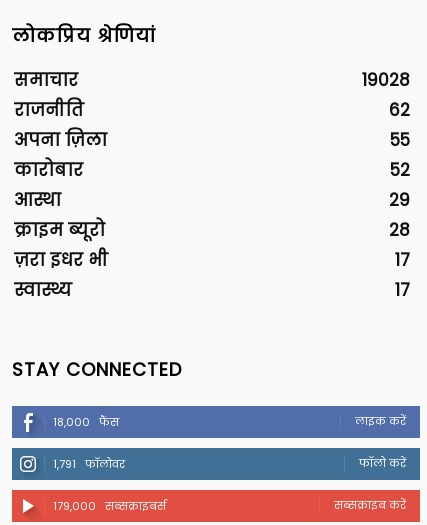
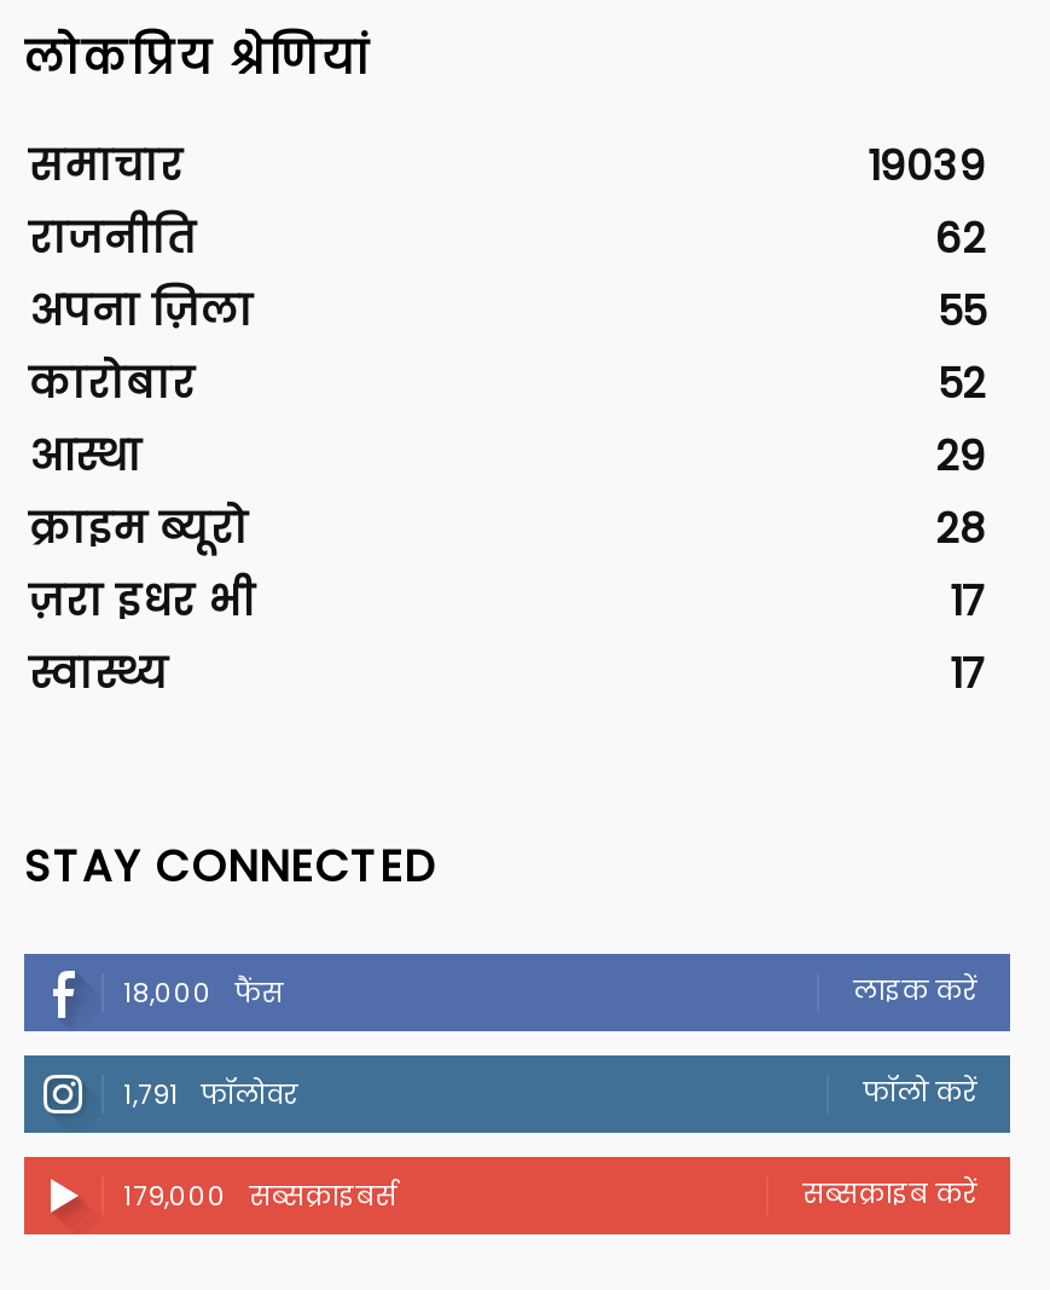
[362,68,410,92] 19028 -> [868,137,986,195] 19039

